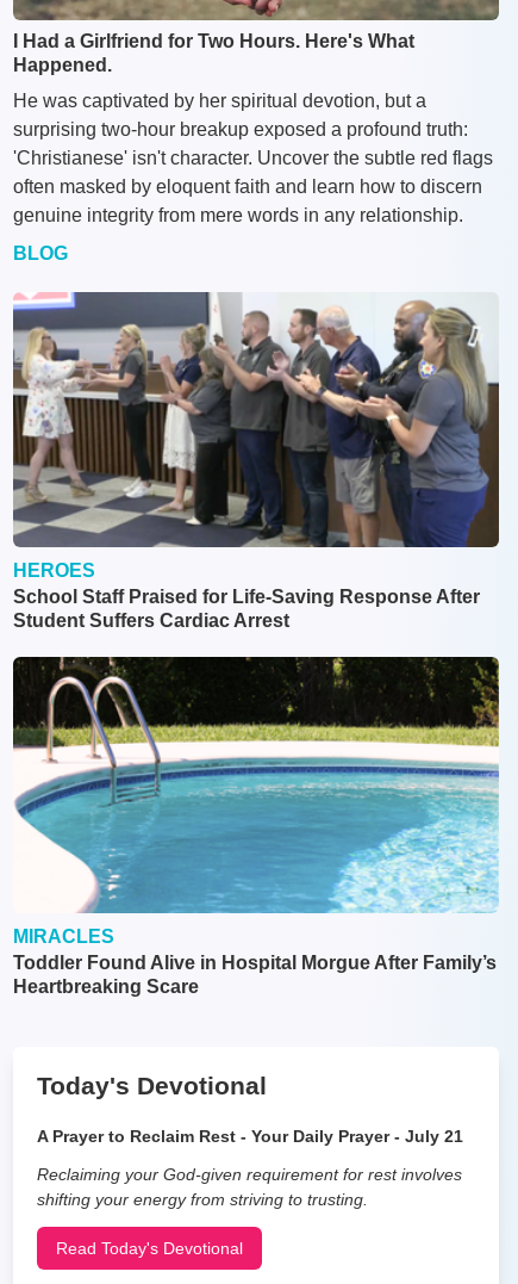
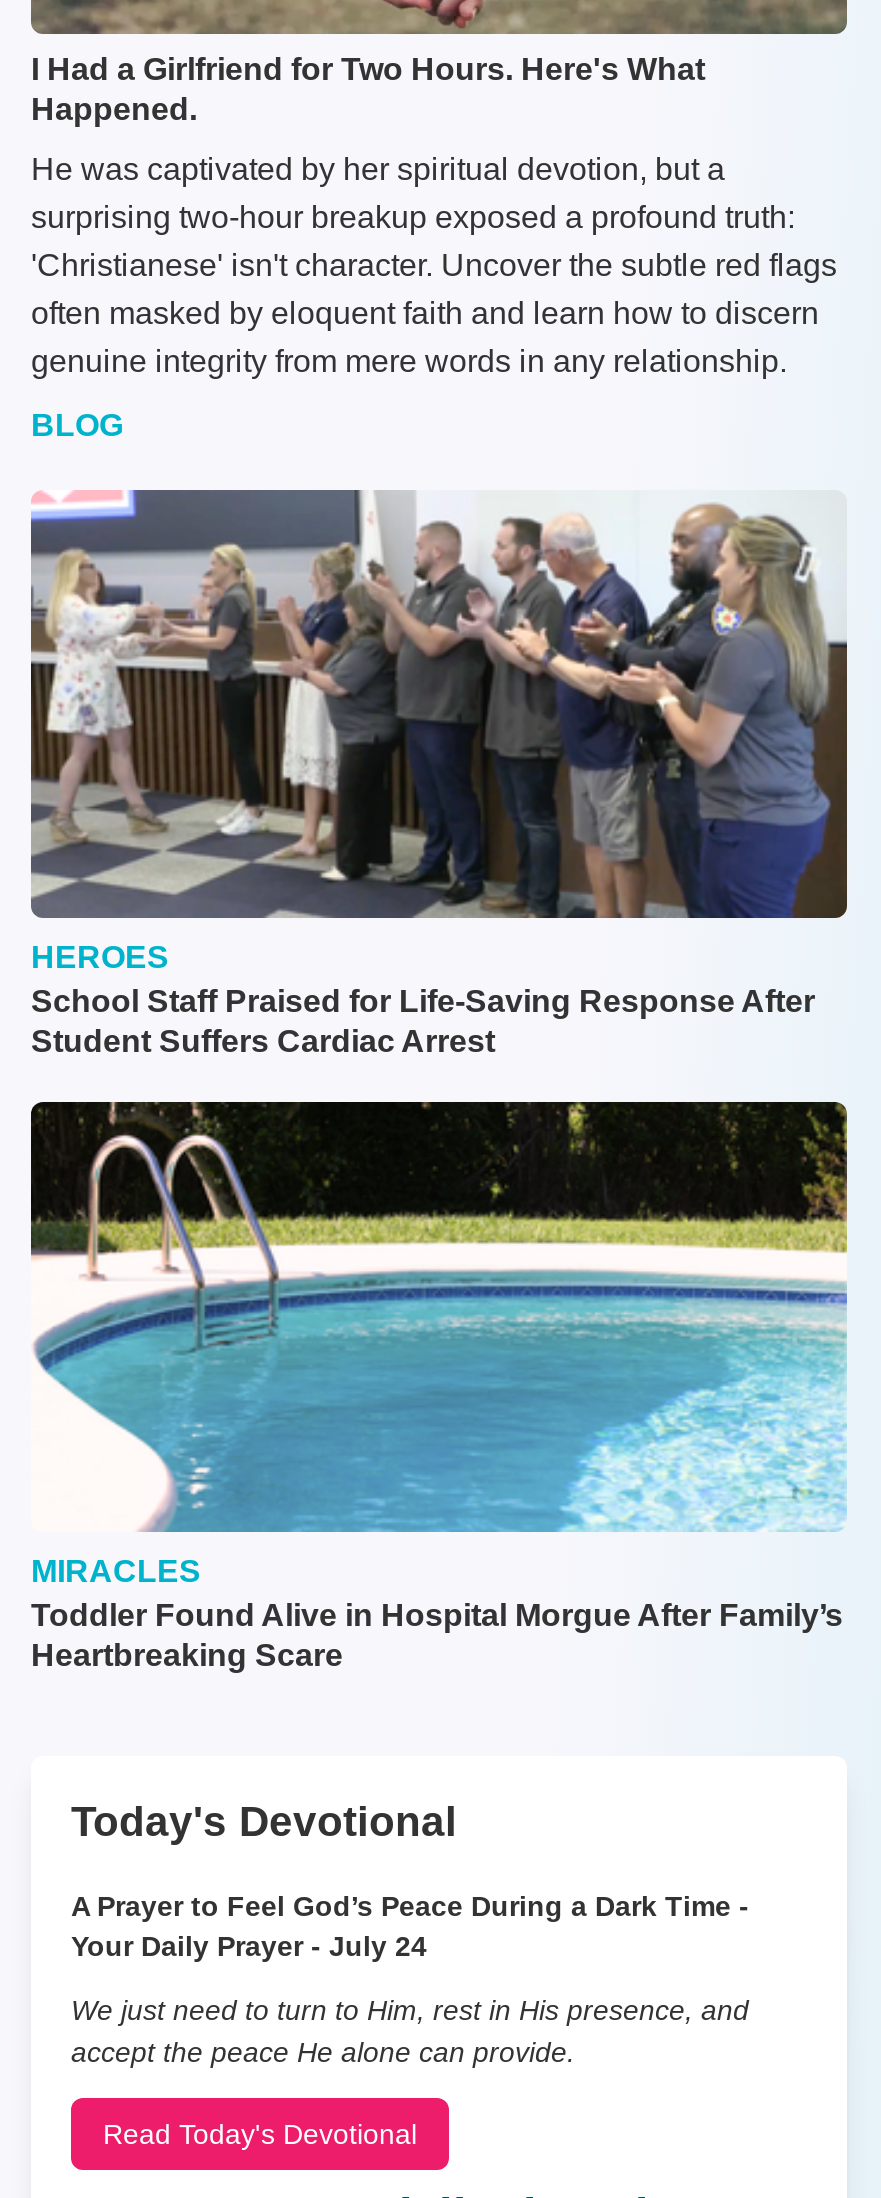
[37,1126,463,1145] A Prayer to Reclaim Rest - Your Daily Prayer - July 21 -> [71,1889,749,1961] A Prayer to Feel God’s Peace During a Dark Time - | Your Daily Prayer - July 24
[37,1164,462,1208] Reclaiming your God-given requirement for rest involves | shifting your energy from striving to trusting. -> [71,1993,749,2067] We just need to turn to Him, rest in His presence, and | accept the peace He alone can provide.

